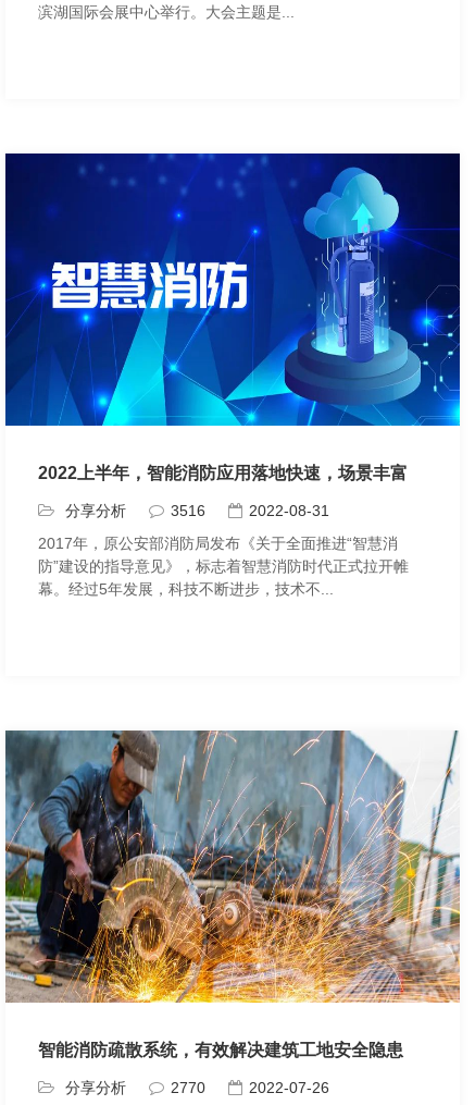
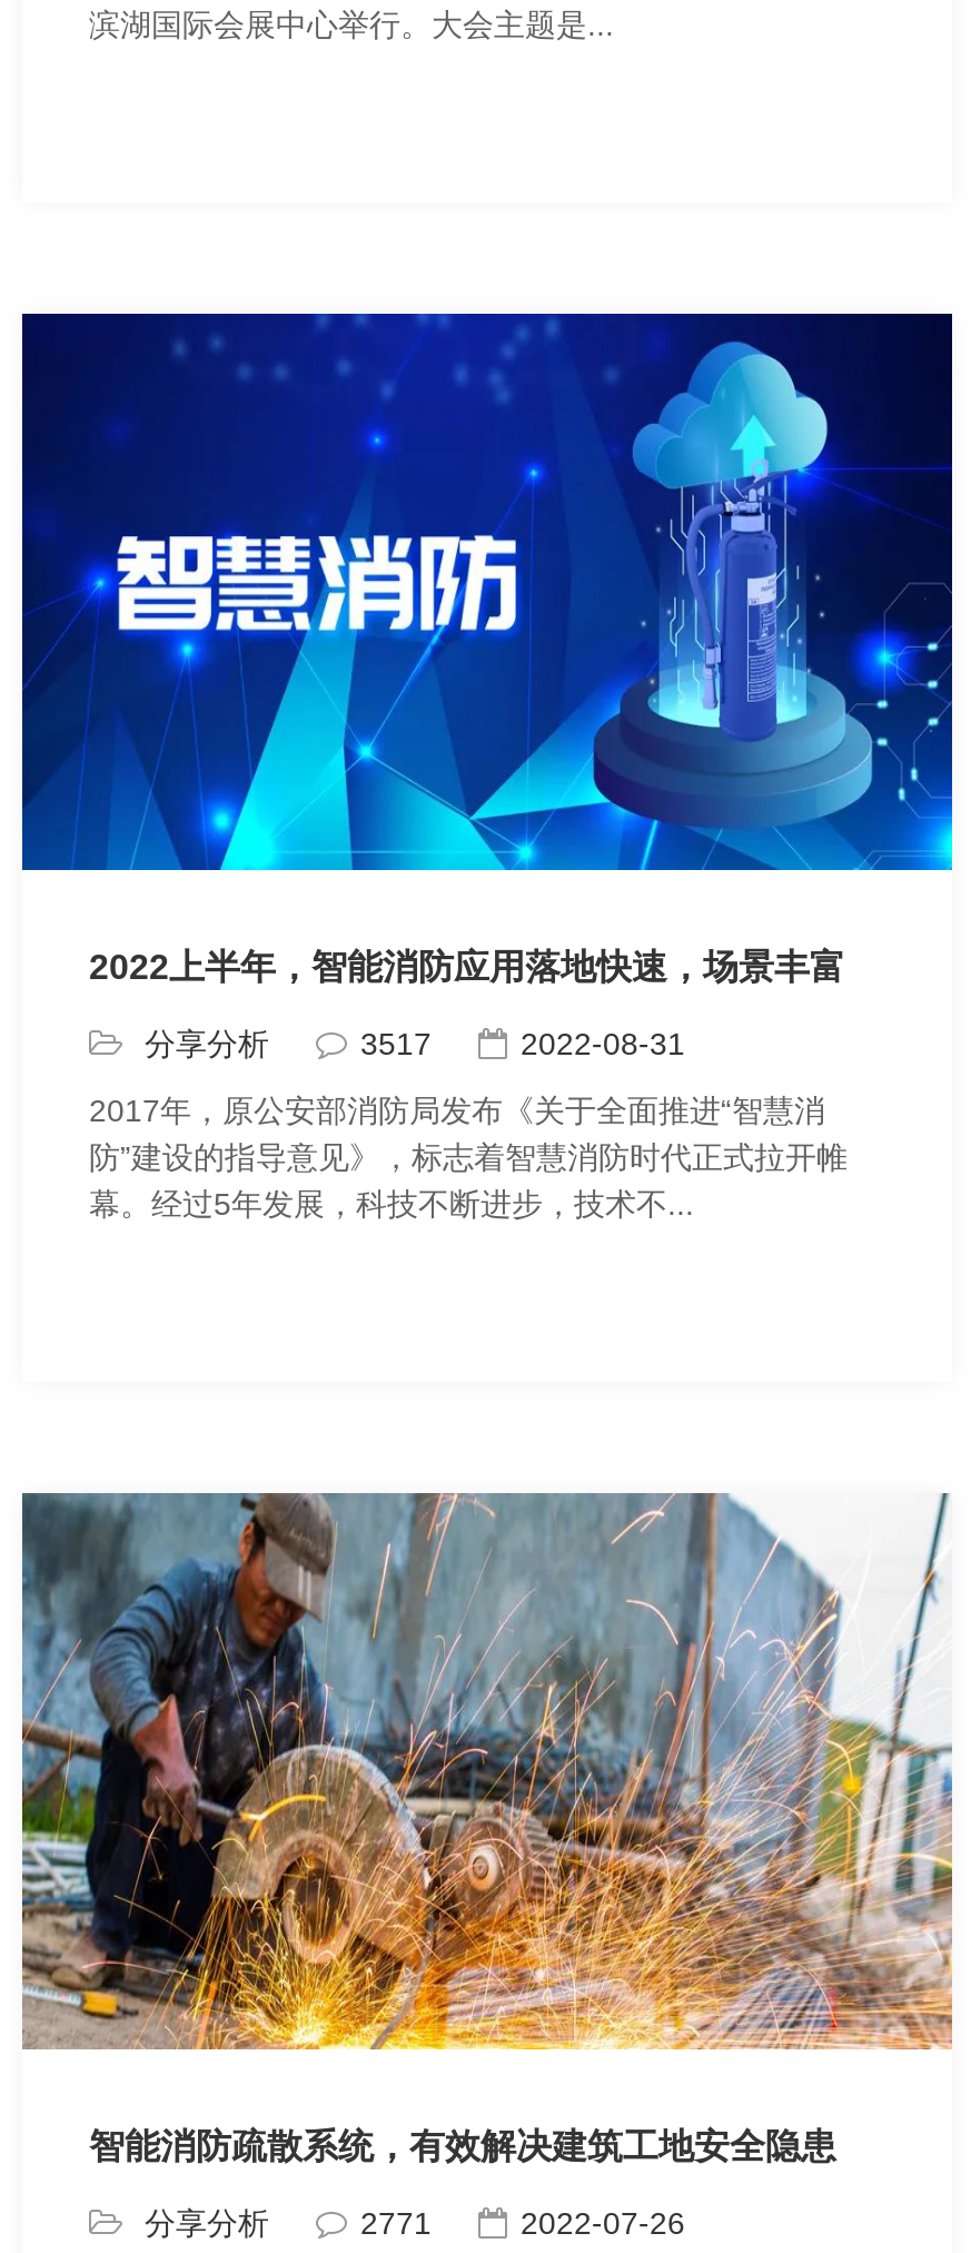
[171,502,205,519] 3516 -> [360,1026,432,1061] 3517
[171,1079,205,1096] 2770 -> [360,2205,432,2241] 2771

